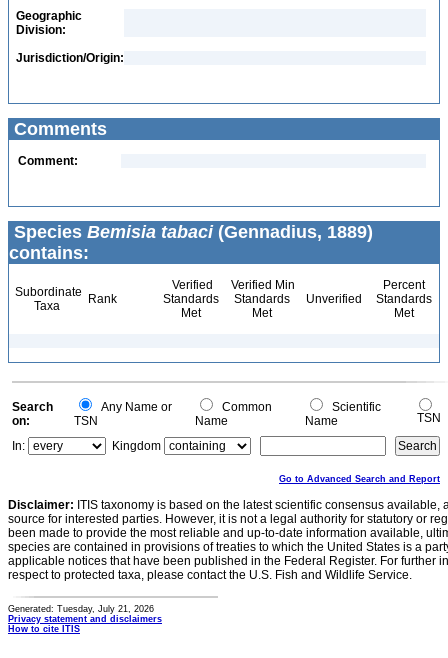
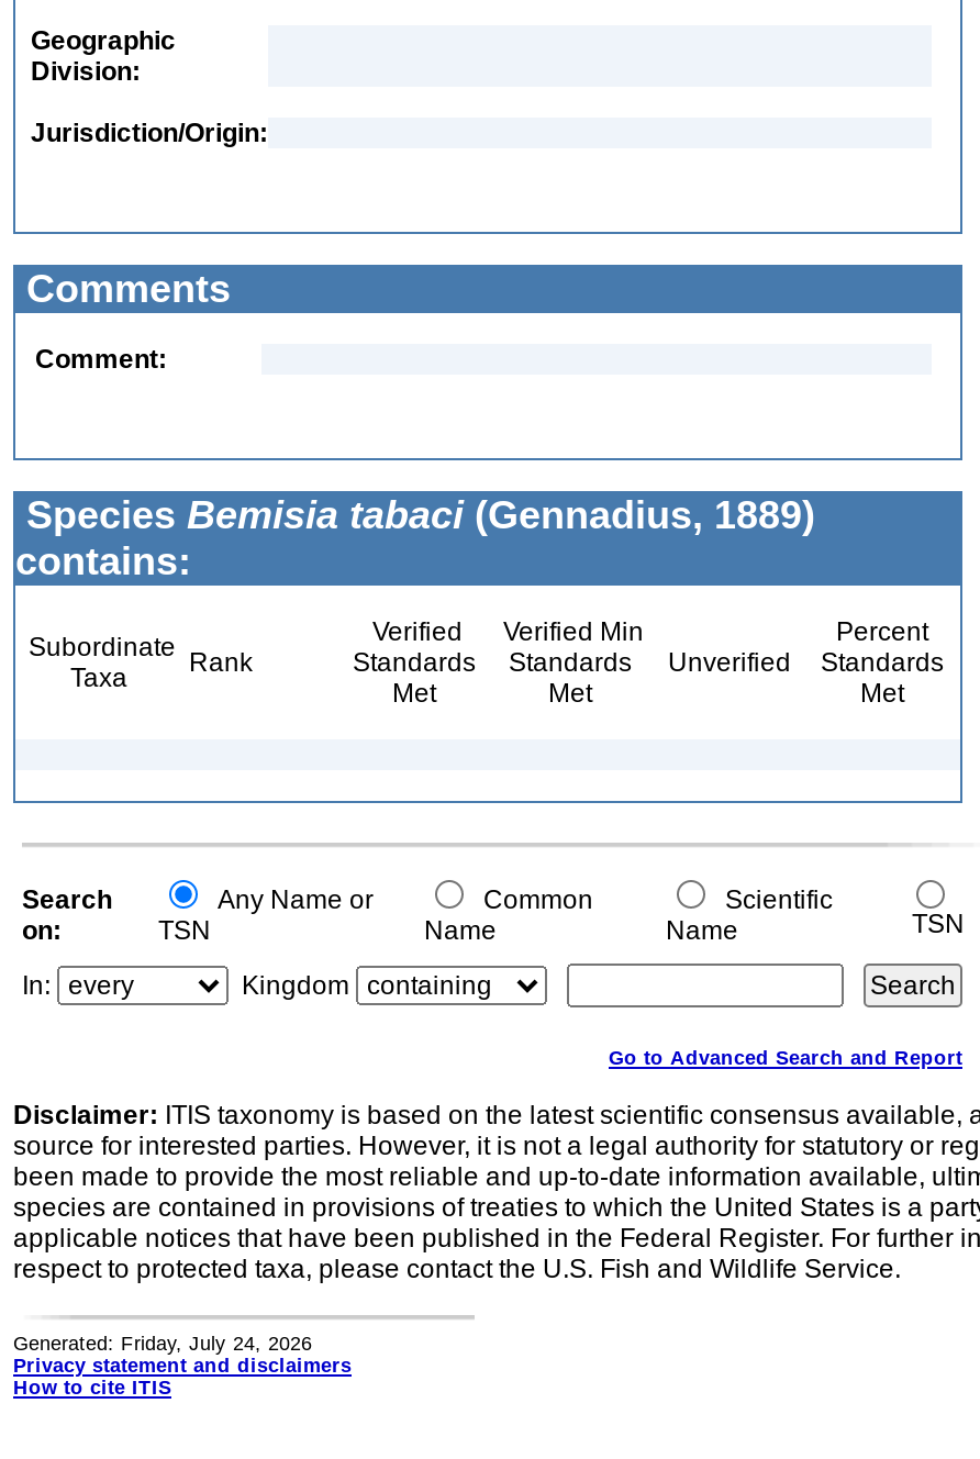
[8,604,154,614] Generated: Tuesday, July 21, 2026 -> [13,1333,312,1355] Generated: Friday, July 24, 2026

